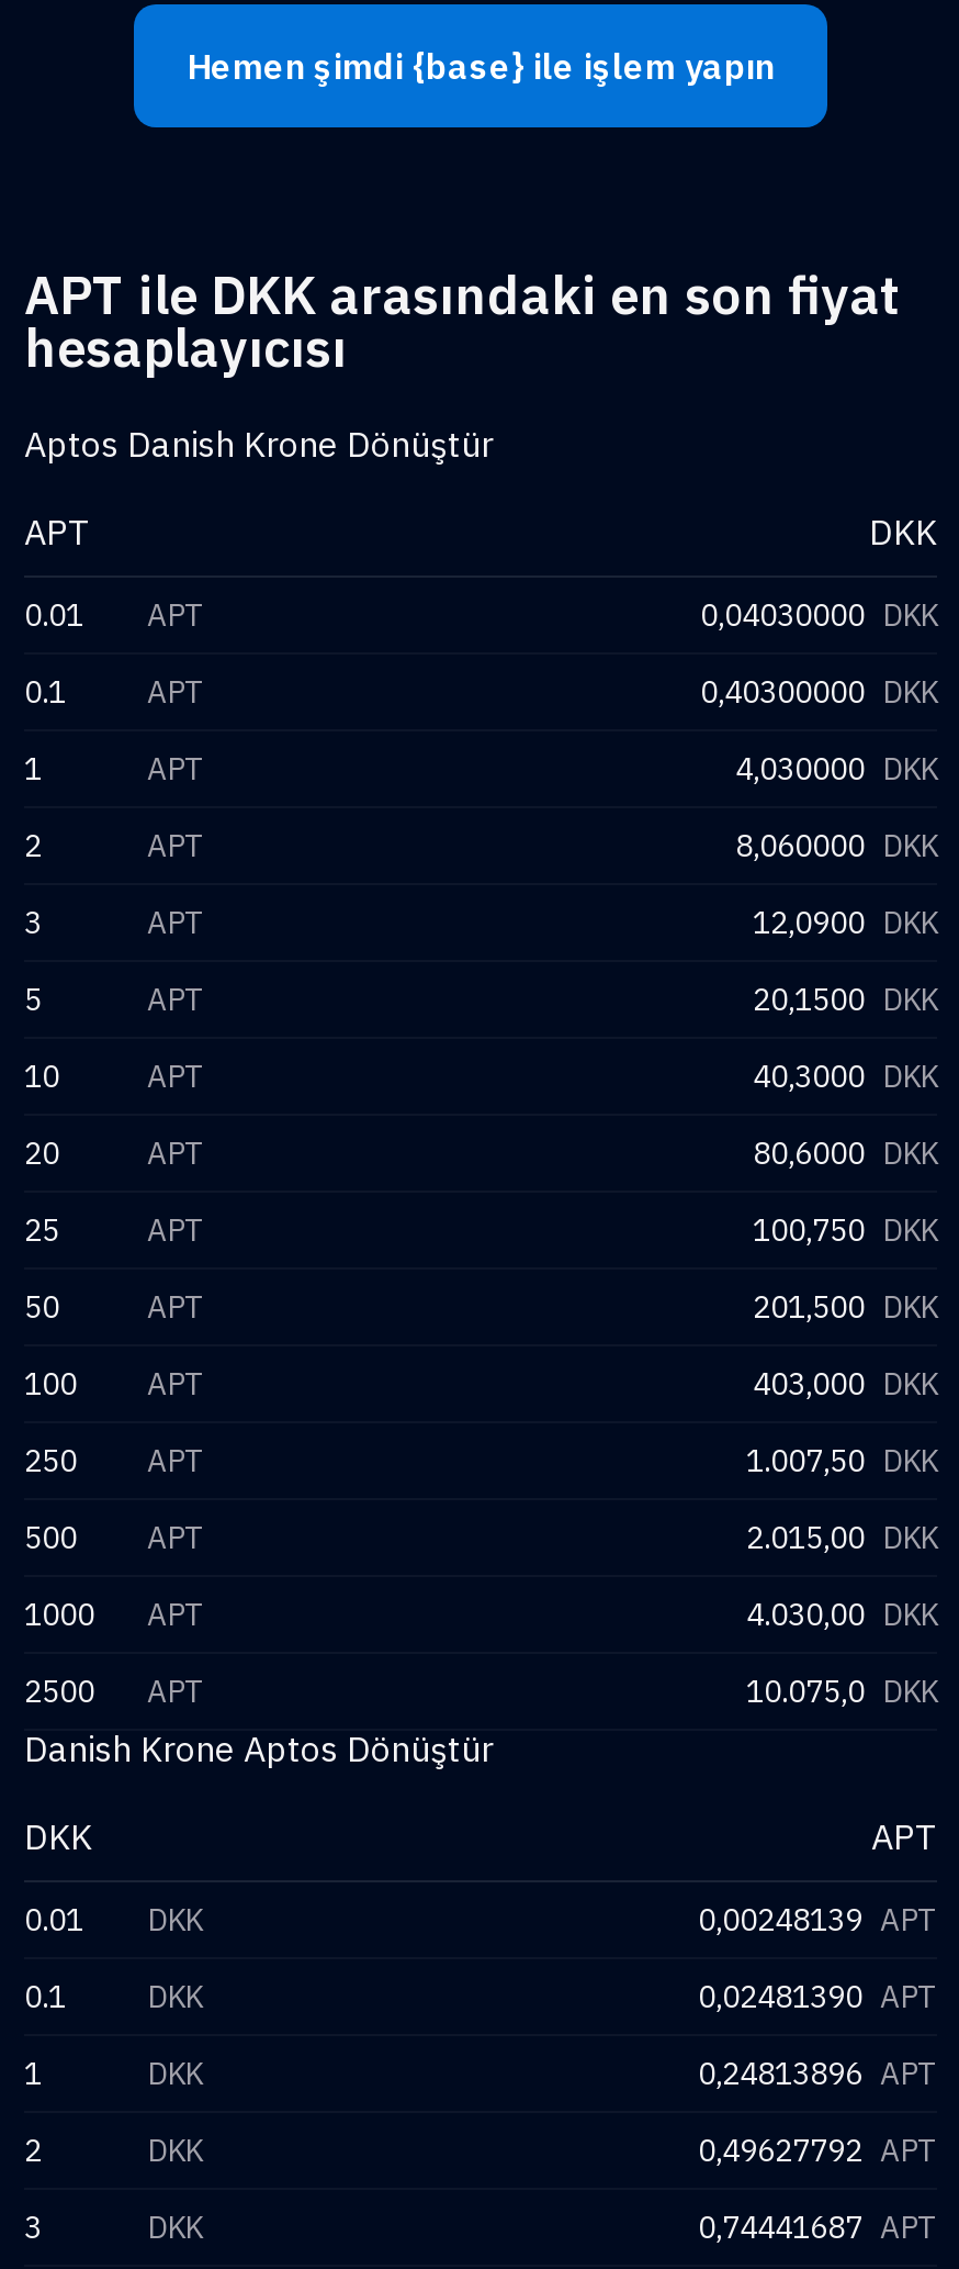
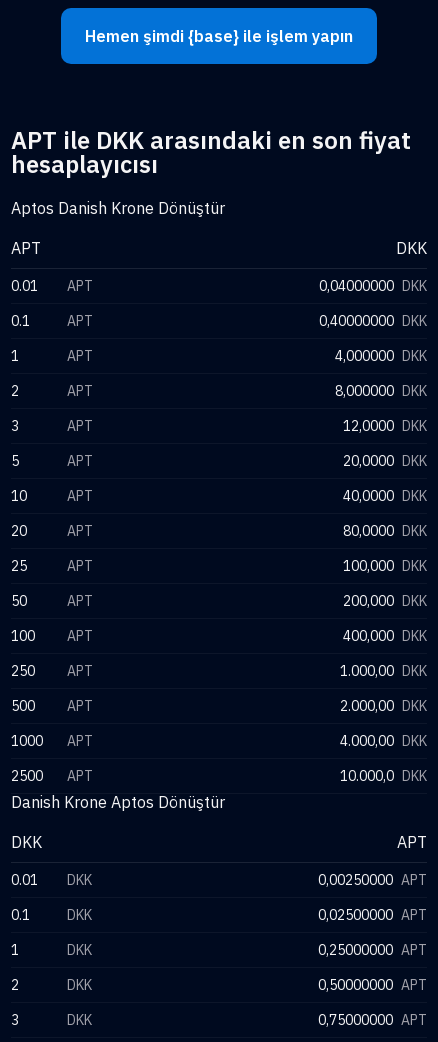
[700,595,937,635] 0,04030000 DKK -> [319,277,427,295] 0,04000000 DKK
[700,672,937,712] 0,40300000 DKK -> [319,312,427,330] 0,40000000 DKK
[735,749,937,789] 4,030000 DKK -> [335,347,427,365] 4,000000 DKK
[735,826,937,866] 8,060000 DKK -> [335,382,427,400] 8,000000 DKK
[753,903,937,943] 12,0900 DKK -> [343,417,427,435] 12,0000 DKK
[753,980,937,1019] 20,1500 DKK -> [343,452,427,470] 20,0000 DKK
[753,1057,937,1096] 40,3000 DKK -> [343,487,427,505] 40,0000 DKK
[753,1134,937,1173] 80,6000 DKK -> [343,522,427,540] 80,0000 DKK
[753,1210,937,1250] 100,750 DKK -> [343,557,427,575] 100,000 DKK
[753,1287,937,1327] 201,500 DKK -> [343,592,427,610] 200,000 DKK
[753,1364,937,1404] 403,000 DKK -> [343,627,427,645] 400,000 DKK
[746,1441,937,1481] 1.007,50 DKK -> [340,662,427,680] 1.000,00 DKK
[746,1518,937,1558] 2.015,00 DKK -> [340,697,427,715] 2.000,00 DKK
[746,1595,937,1634] 4.030,00 DKK -> [340,732,427,750] 4.000,00 DKK
[746,1672,937,1711] 10.075,0 DKK -> [340,767,427,785] 10.000,0 DKK
[698,1900,937,1940] 0,00248139 APT -> [318,871,427,889] 0,00250000 APT
[698,1977,937,2017] 0,02481390 APT -> [318,906,427,924] 0,02500000 APT
[698,2054,937,2093] 0,24813896 APT -> [318,941,427,959] 0,25000000 APT
[698,2131,937,2170] 0,49627792 APT -> [318,976,427,994] 0,50000000 APT
[698,2208,937,2247] 0,74441687 APT -> [318,1011,427,1029] 0,75000000 APT

